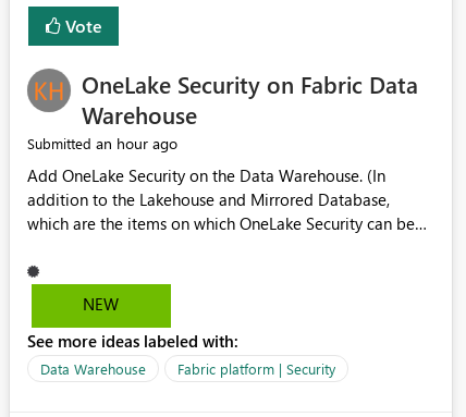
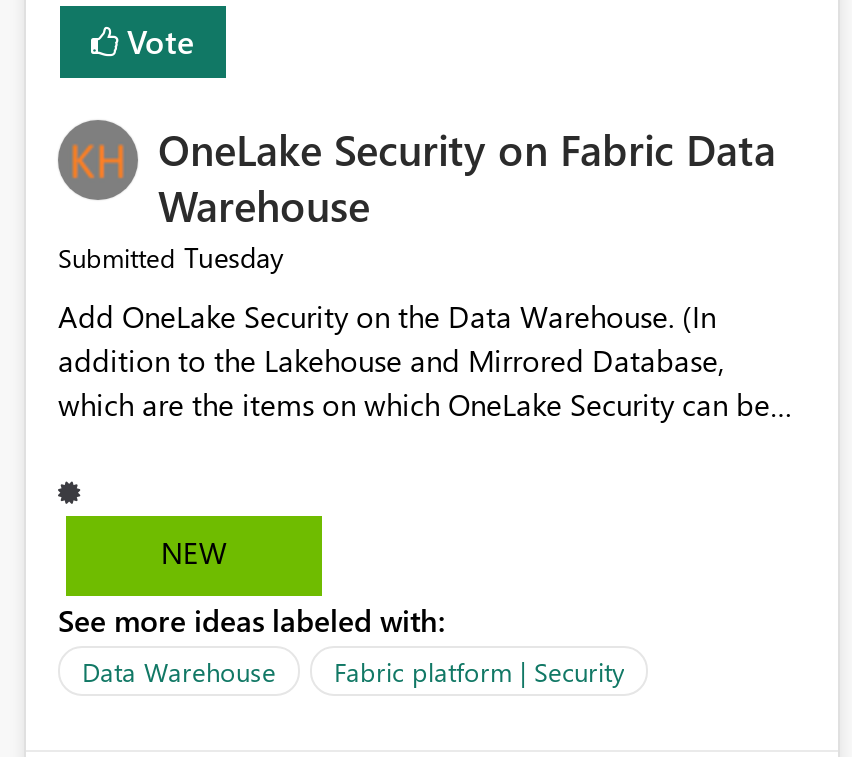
[27,133,177,154] Submitted an hour ago -> [58,239,284,277] Submitted Tuesday

